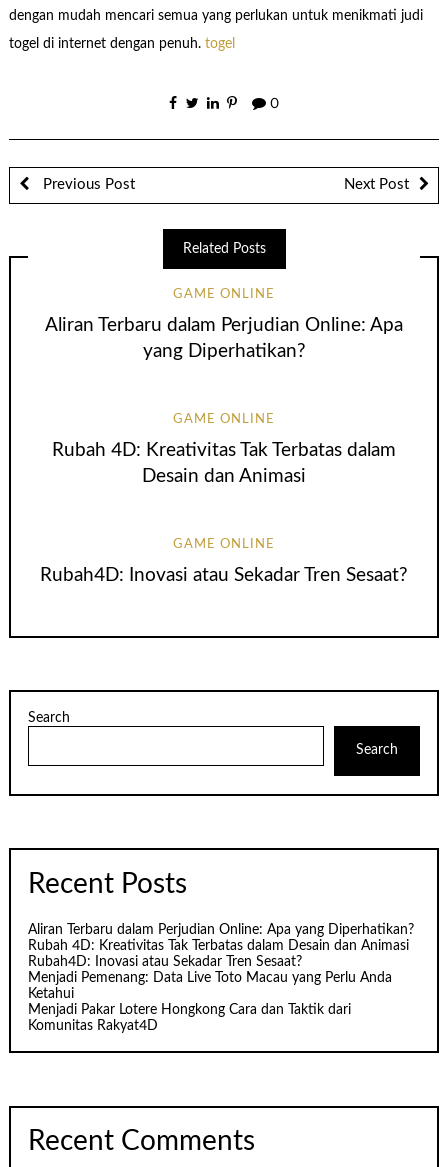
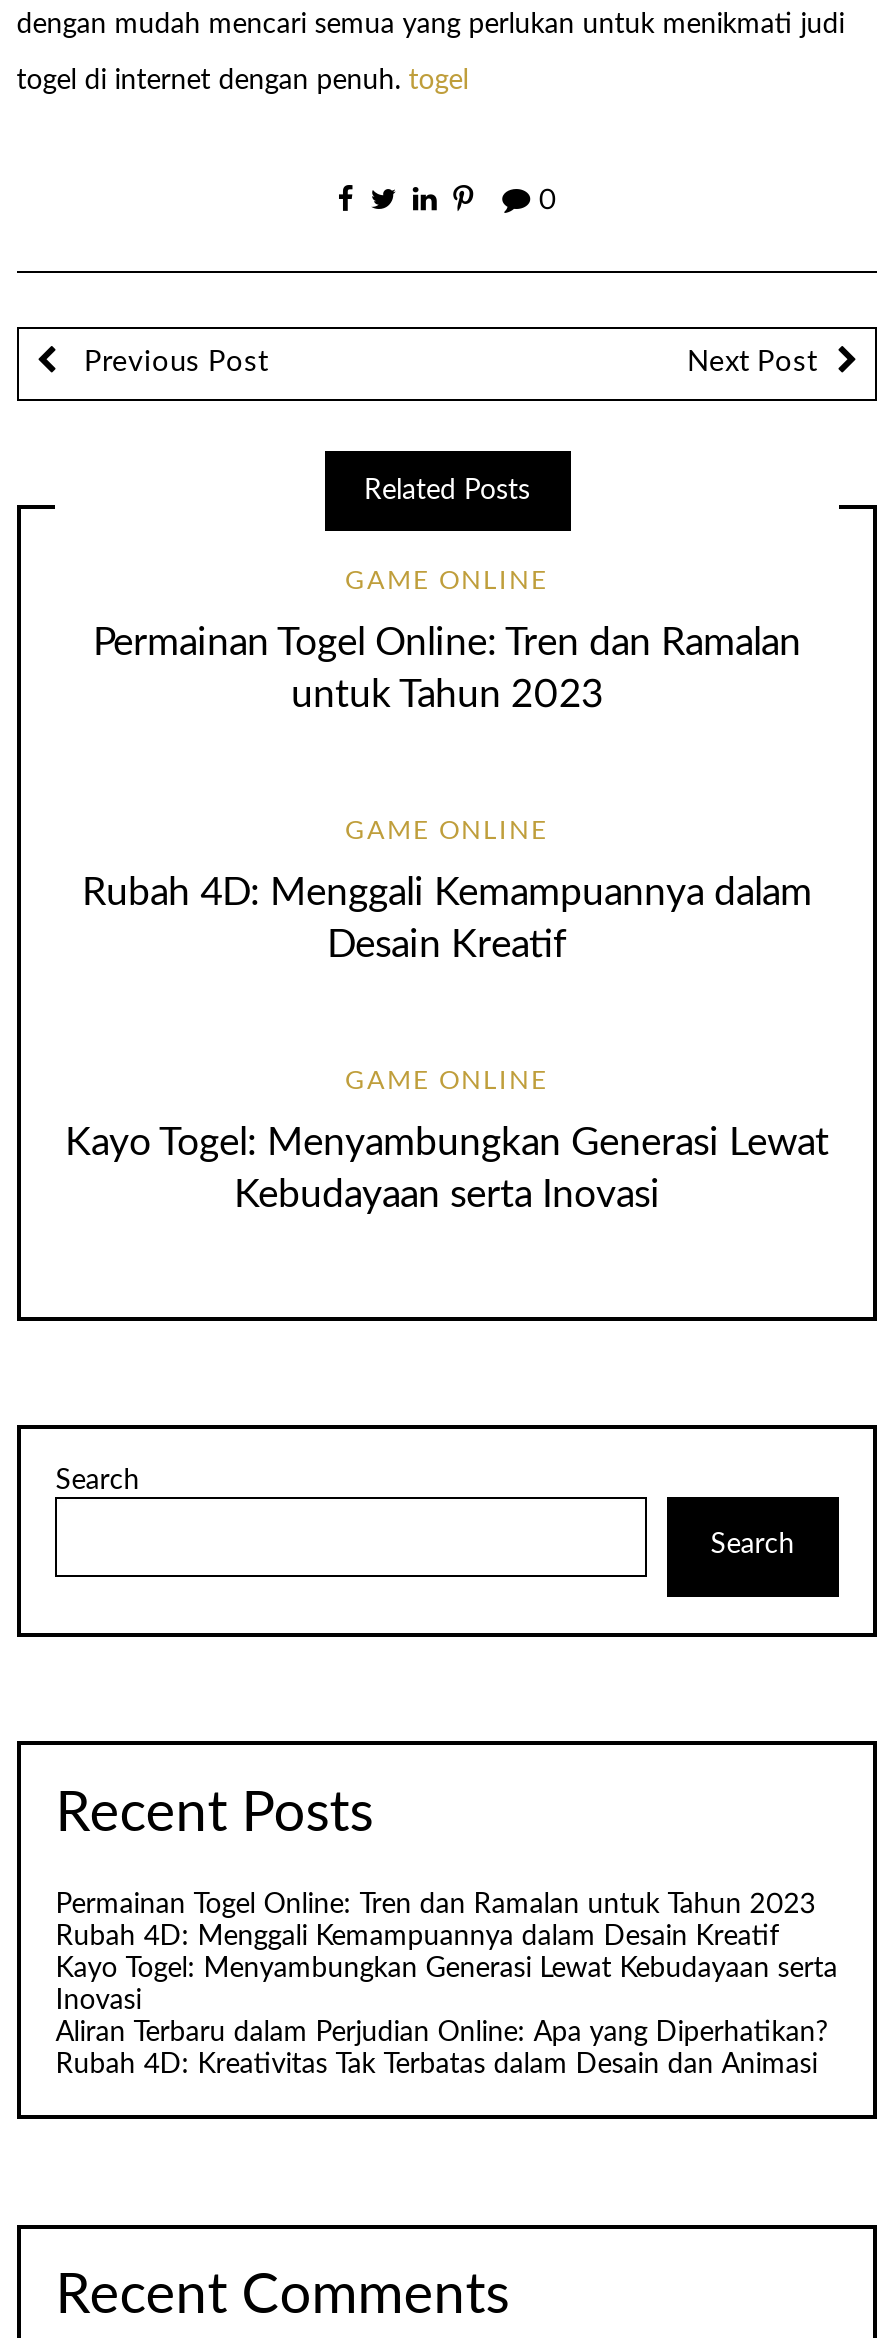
[45,316,403,361] Aliran Terbaru dalam Perjudian Online: Apa | yang Diperhatikan? -> [93,626,801,716] Permainan Togel Online: Tren dan Ramalan | untuk Tahun 2023
[52,441,396,486] Rubah 4D: Kreativitas Tak Terbatas dalam | Desain dan Animasi -> [82,875,812,965] Rubah 4D: Menggali Kemampuannya dalam | Desain Kreatif
[40,566,408,585] Rubah4D: Inovasi atau Sekadar Tren Sesaat? -> [65,1125,829,1215] Kayo Togel: Menyambungkan Generasi Lewat | Kebudayaan serta Inovasi
moved [28,711,398,898] -> [55,1466,795,1840]: Search | Search | Recent Posts
none -> [55,1890,837,2014] Permainan Togel Online: Tren dan Ramalan untuk Tahun 2023 | Rubah 4D: Menggali Kemampuannya dalam Desain Kreatif | Kayo Togel: Menyambungkan Generasi Lewat Kebudayaan serta | Inovasi
moved [28,923,414,953] -> [55,2018,827,2078]: Aliran Terbaru dalam Perjudian Online: Apa yang Diperhatikan? | Rubah 4D: Kreativitas Tak Terbatas dalam Desain dan Animasi
[28,955,392,1033] Rubah4D: Inovasi atau Sekadar Tren Sesaat? | Menjadi Pemenang: Data Live Toto Macau yang Perlu Anda | Ketahui | Menjadi Pakar Lotere Hongkong Cara dan Taktik dari | Komunitas Rakyat4D -> none

